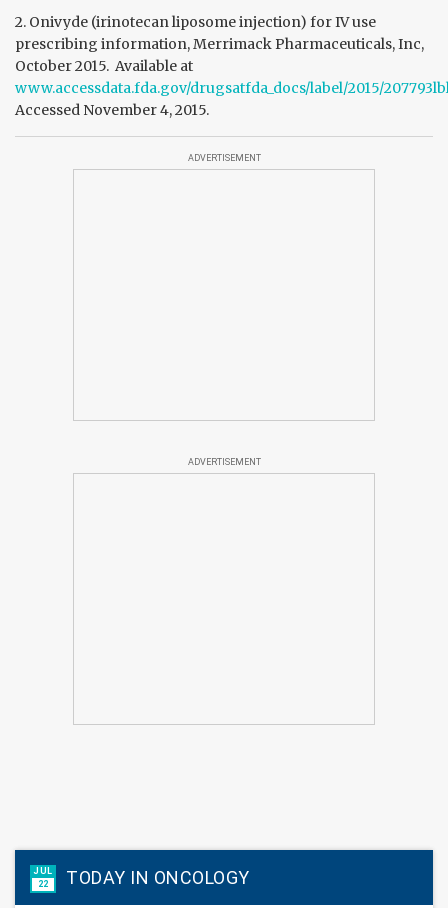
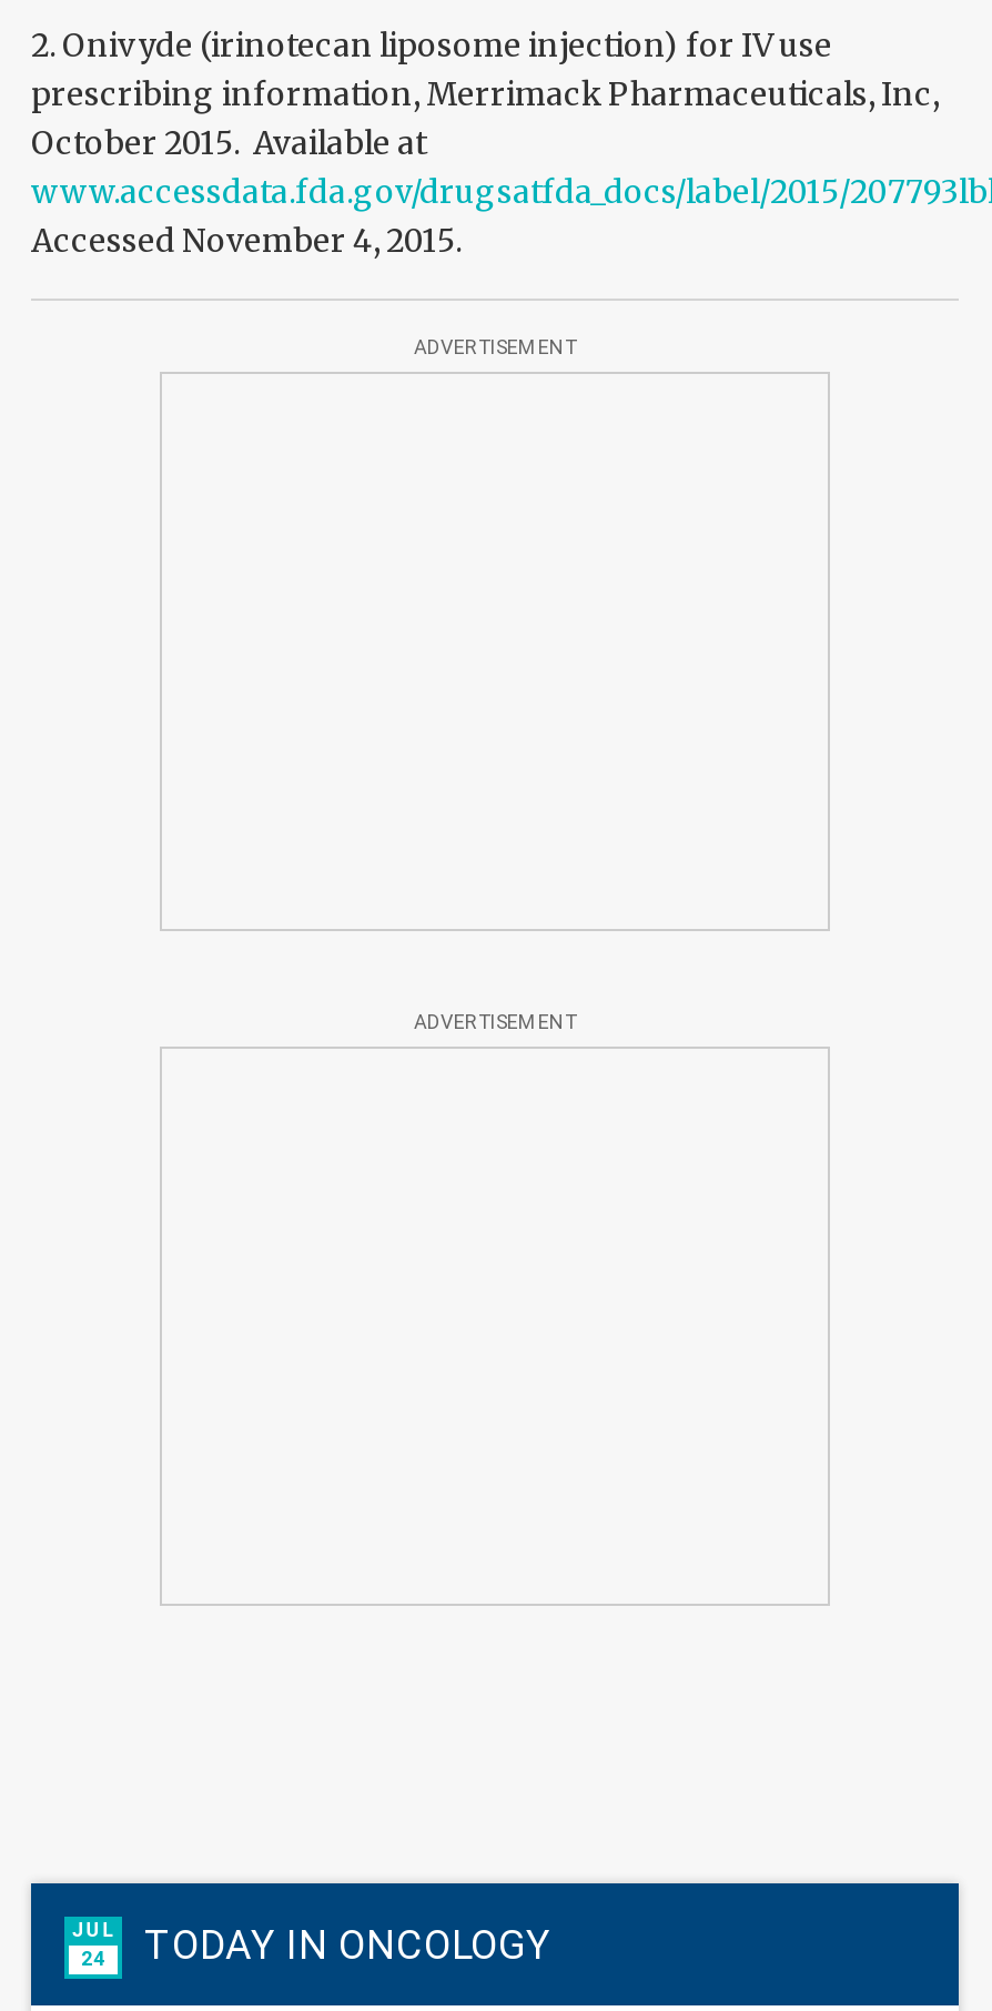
[33,866,249,889] JUL 22 TODAY IN ONCOLOGY -> [71,1920,551,1971] JUL 24 TODAY IN ONCOLOGY

